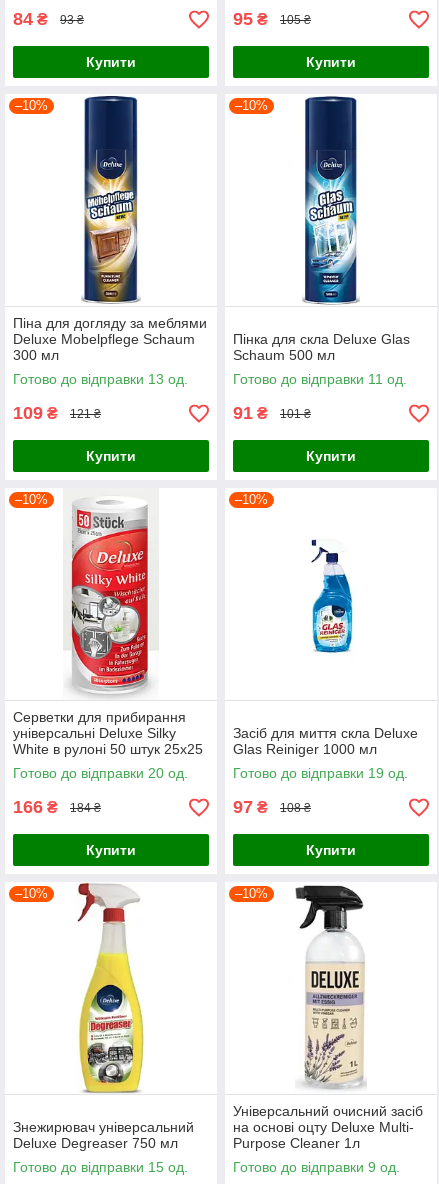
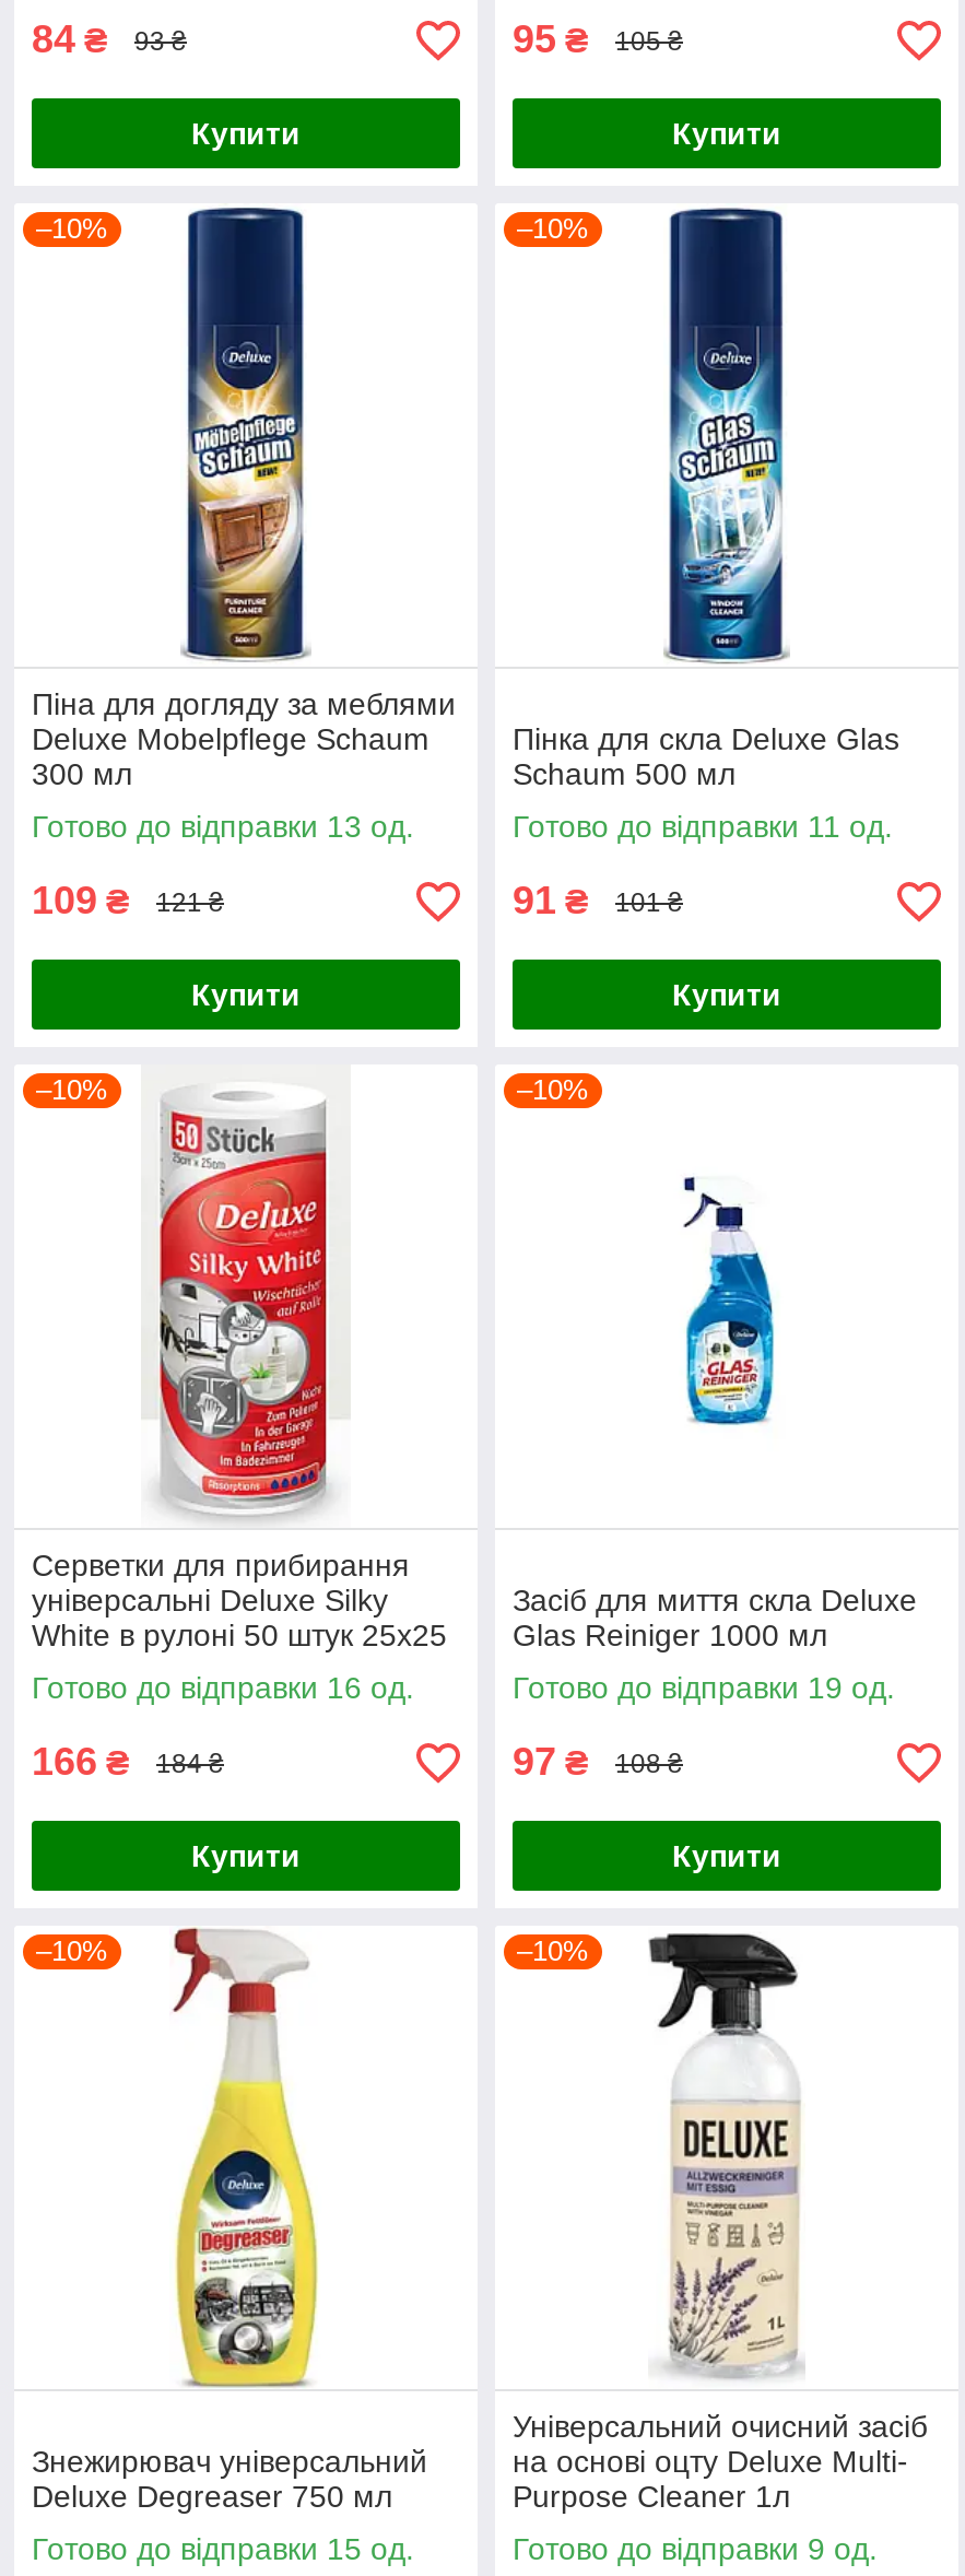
[13,765,188,781] Готово до відправки 20 од. -> [32,1670,414,1705] Готово до відправки 16 од.

